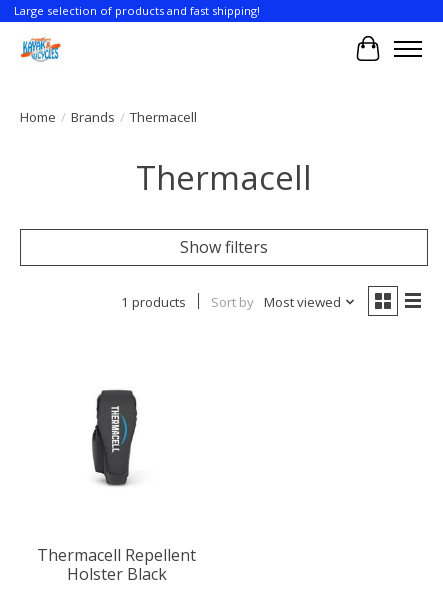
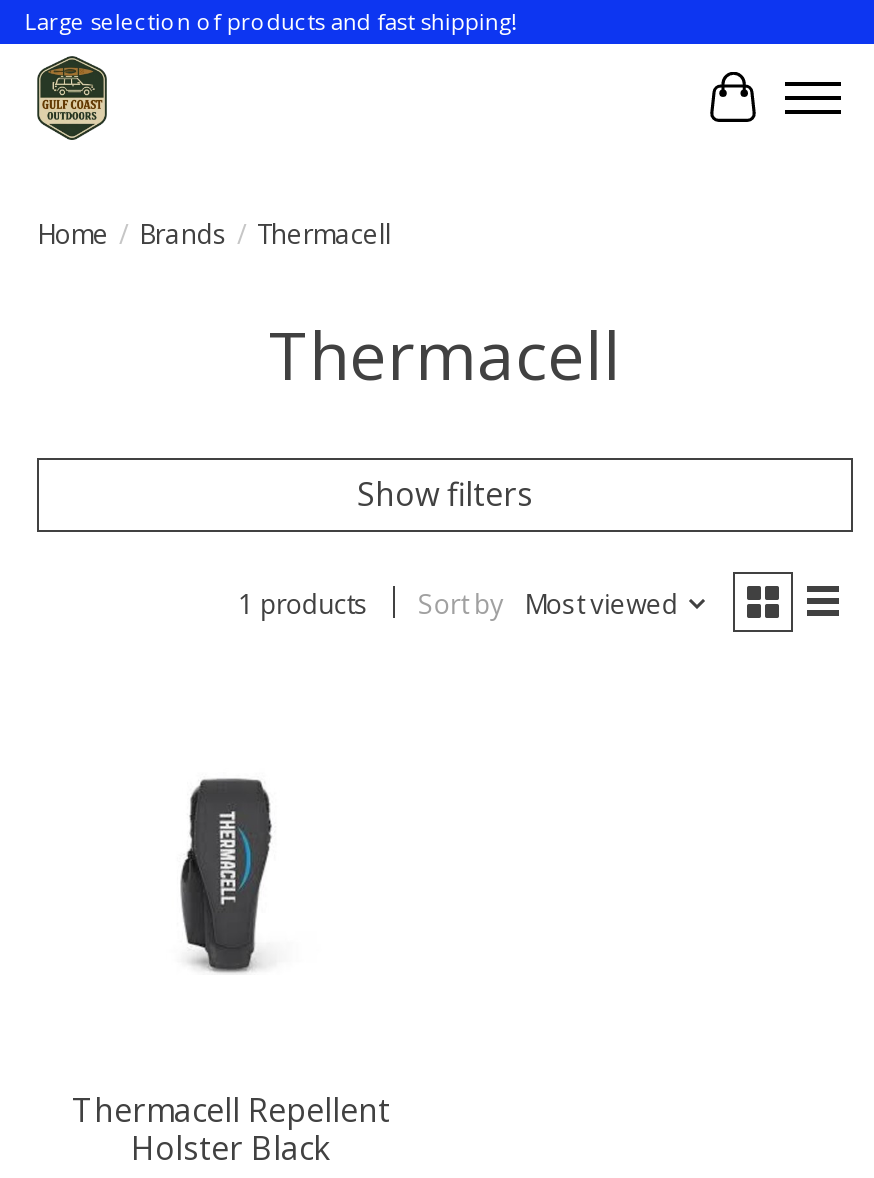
[20,28,62,70] [image] -> [35,54,117,142] [image]

